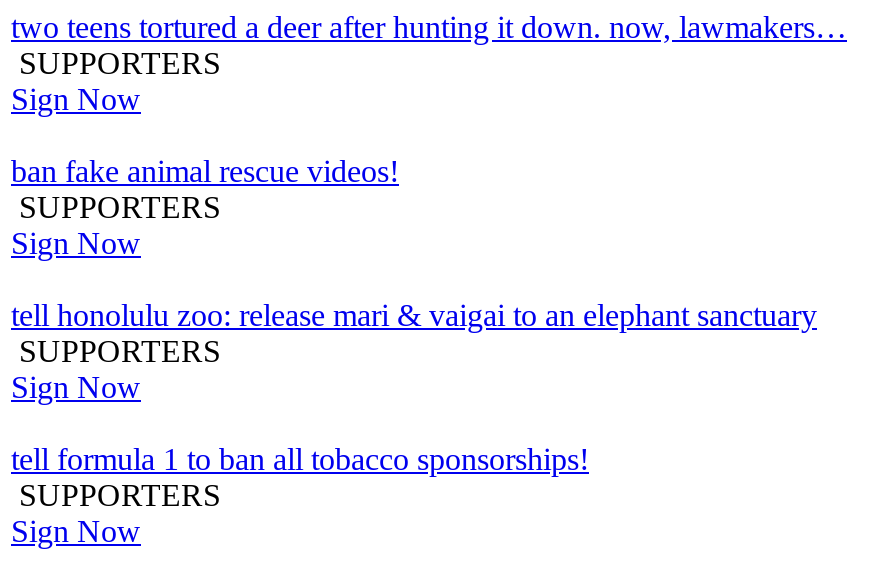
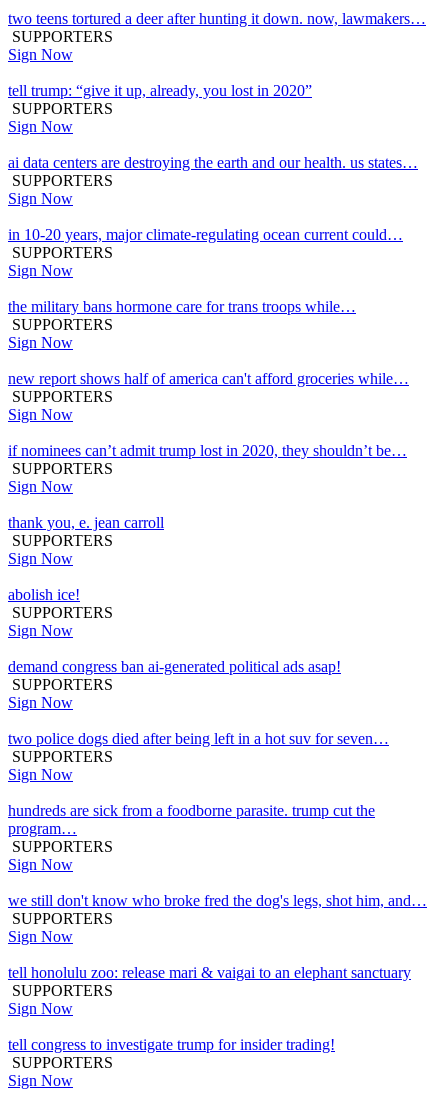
[11,154,399,188] ban fake animal rescue videos! -> [8,82,427,909] tell trump: “give it up, already, you lost in 2020” | SUPPORTERS | Sign Now | ai data centers are destroying the earth and our health. us states… | SUPPORTERS | Sign Now | in 10-20 years, major climate-regulating ocean current could… | SUPPORTERS | Sign Now | the military bans hormone care for trans troops while… | SUPPORTERS | Sign Now | new report shows half of america can't afford groceries while… | SUPPORTERS | Sign Now | if nominees can’t admit trump lost in 2020, they shouldn’t be… | SUPPORTERS | Sign Now | thank you, e. jean carroll | SUPPORTERS | Sign Now | abolish ice! | SUPPORTERS | Sign Now | demand congress ban ai-generated political ads asap! | SUPPORTERS | Sign Now | two police dogs died after being left in a hot suv for seven… | SUPPORTERS | Sign Now | hundreds are sick from a foodborne parasite. trump cut the | program… | SUPPORTERS | Sign Now | we still don't know who broke fred the dog's legs, shot him, and…
[11,442,589,476] tell formula 1 to ban all tobacco sponsorships! -> [8,1036,335,1053] tell congress to investigate trump for insider trading!

